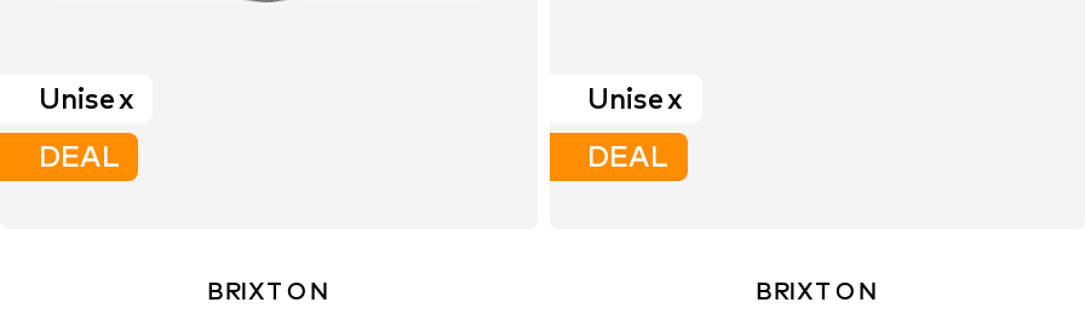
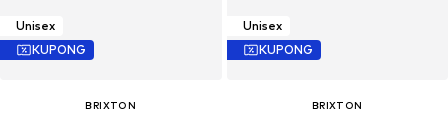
[39,138,119,174] DEAL -> [32,42,86,57] KUPONG
[587,138,667,174] DEAL -> [258,42,312,57] KUPONG

